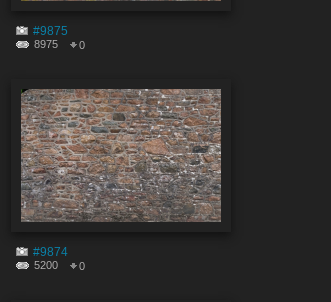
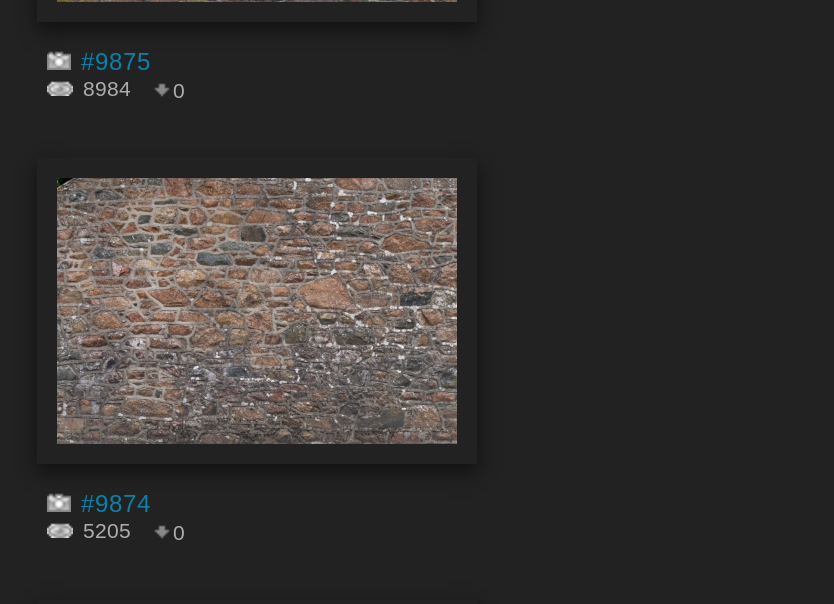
[34,38,85,51] 8975 0 -> [83,76,185,102] 8984 0
[34,259,85,272] 5200 0 -> [83,518,185,544] 5205 0

